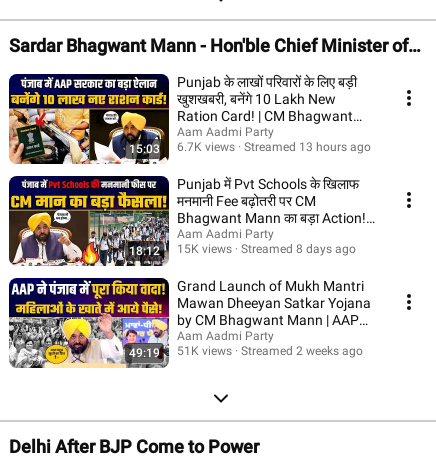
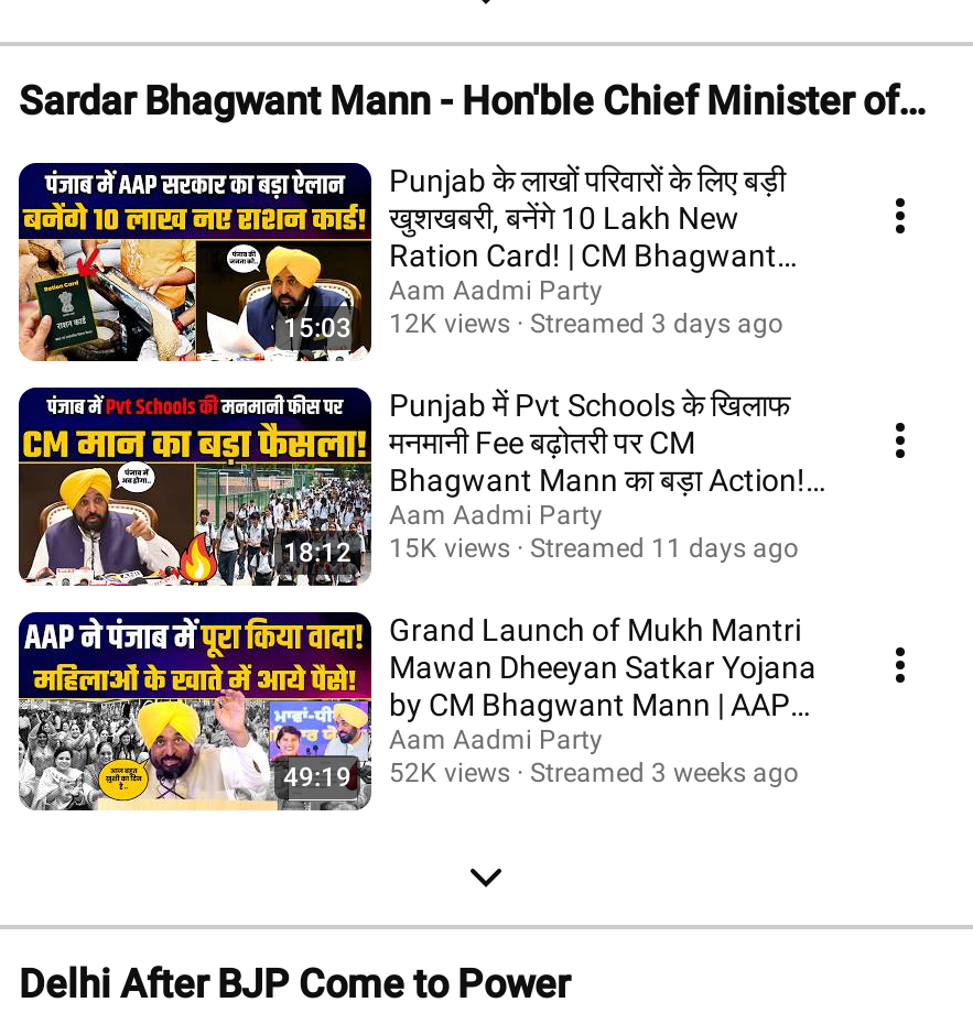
[177,140,235,154] 6.7K views -> [389,308,510,339] 12K views
[244,140,371,154] Streamed 13 hours ago -> [530,308,783,339] Streamed 3 days ago
[241,242,356,256] Streamed 8 days ago -> [530,533,799,564] Streamed 11 days ago
[177,344,232,358] 51K views -> [389,758,510,788] 52K views
[241,344,363,358] Streamed 2 weeks ago -> [530,758,799,788] Streamed 3 weeks ago

